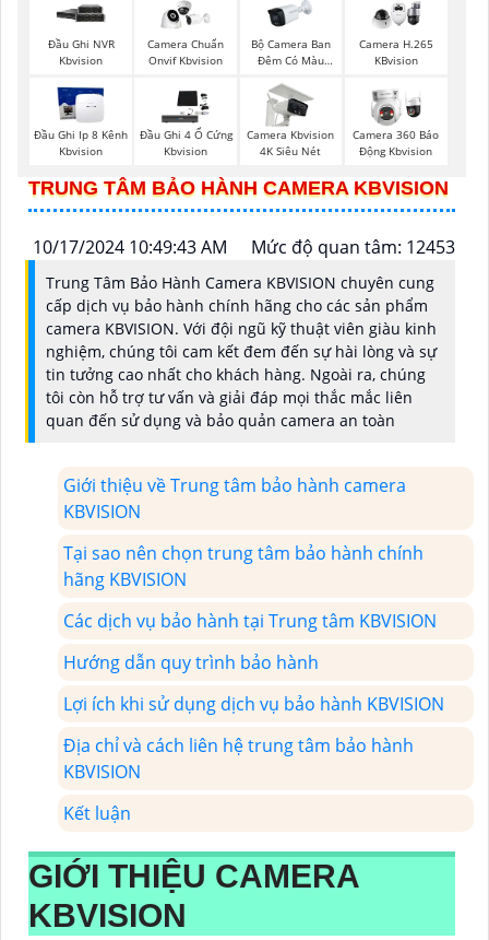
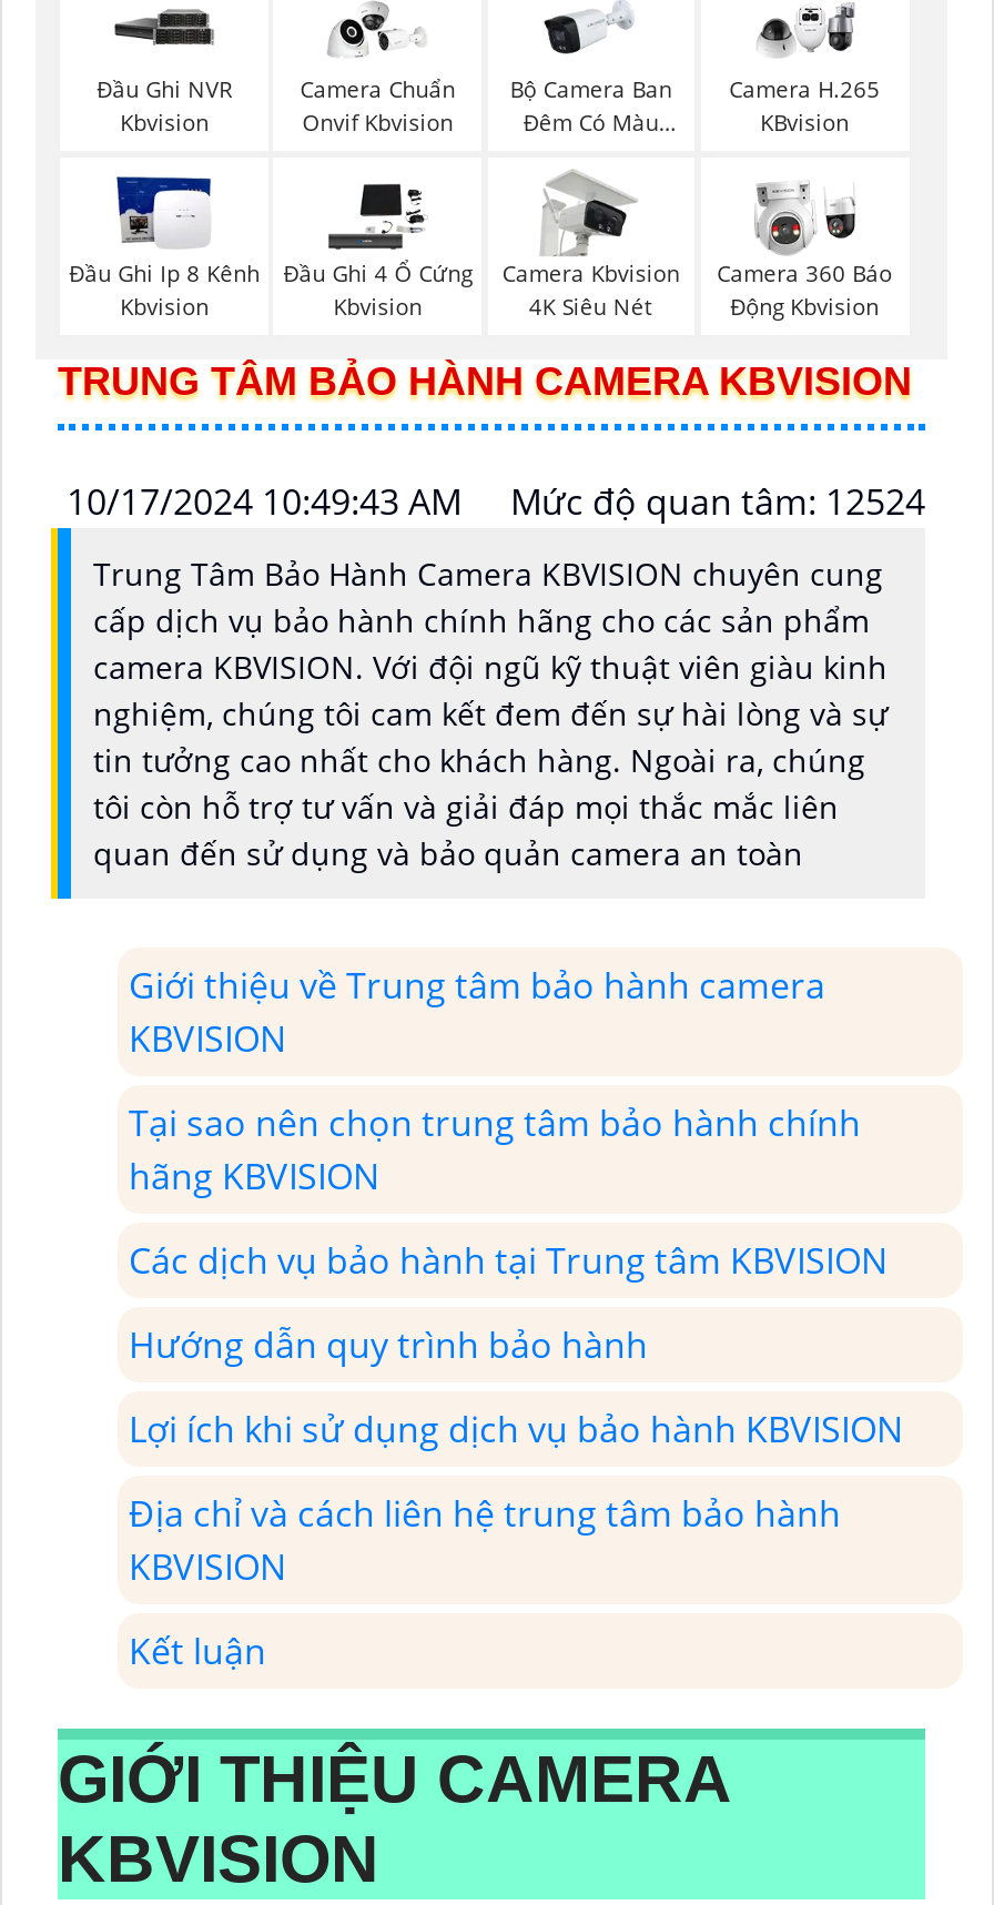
[251,235,455,259] Mức độ quan tâm: 12453 -> [510,476,925,525] Mức độ quan tâm: 12524

